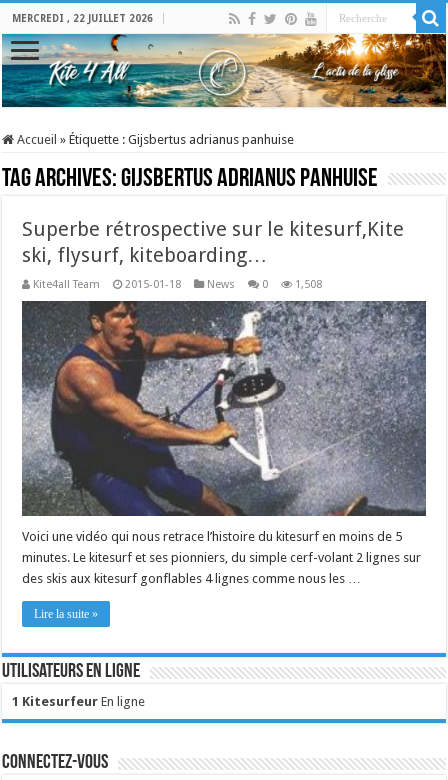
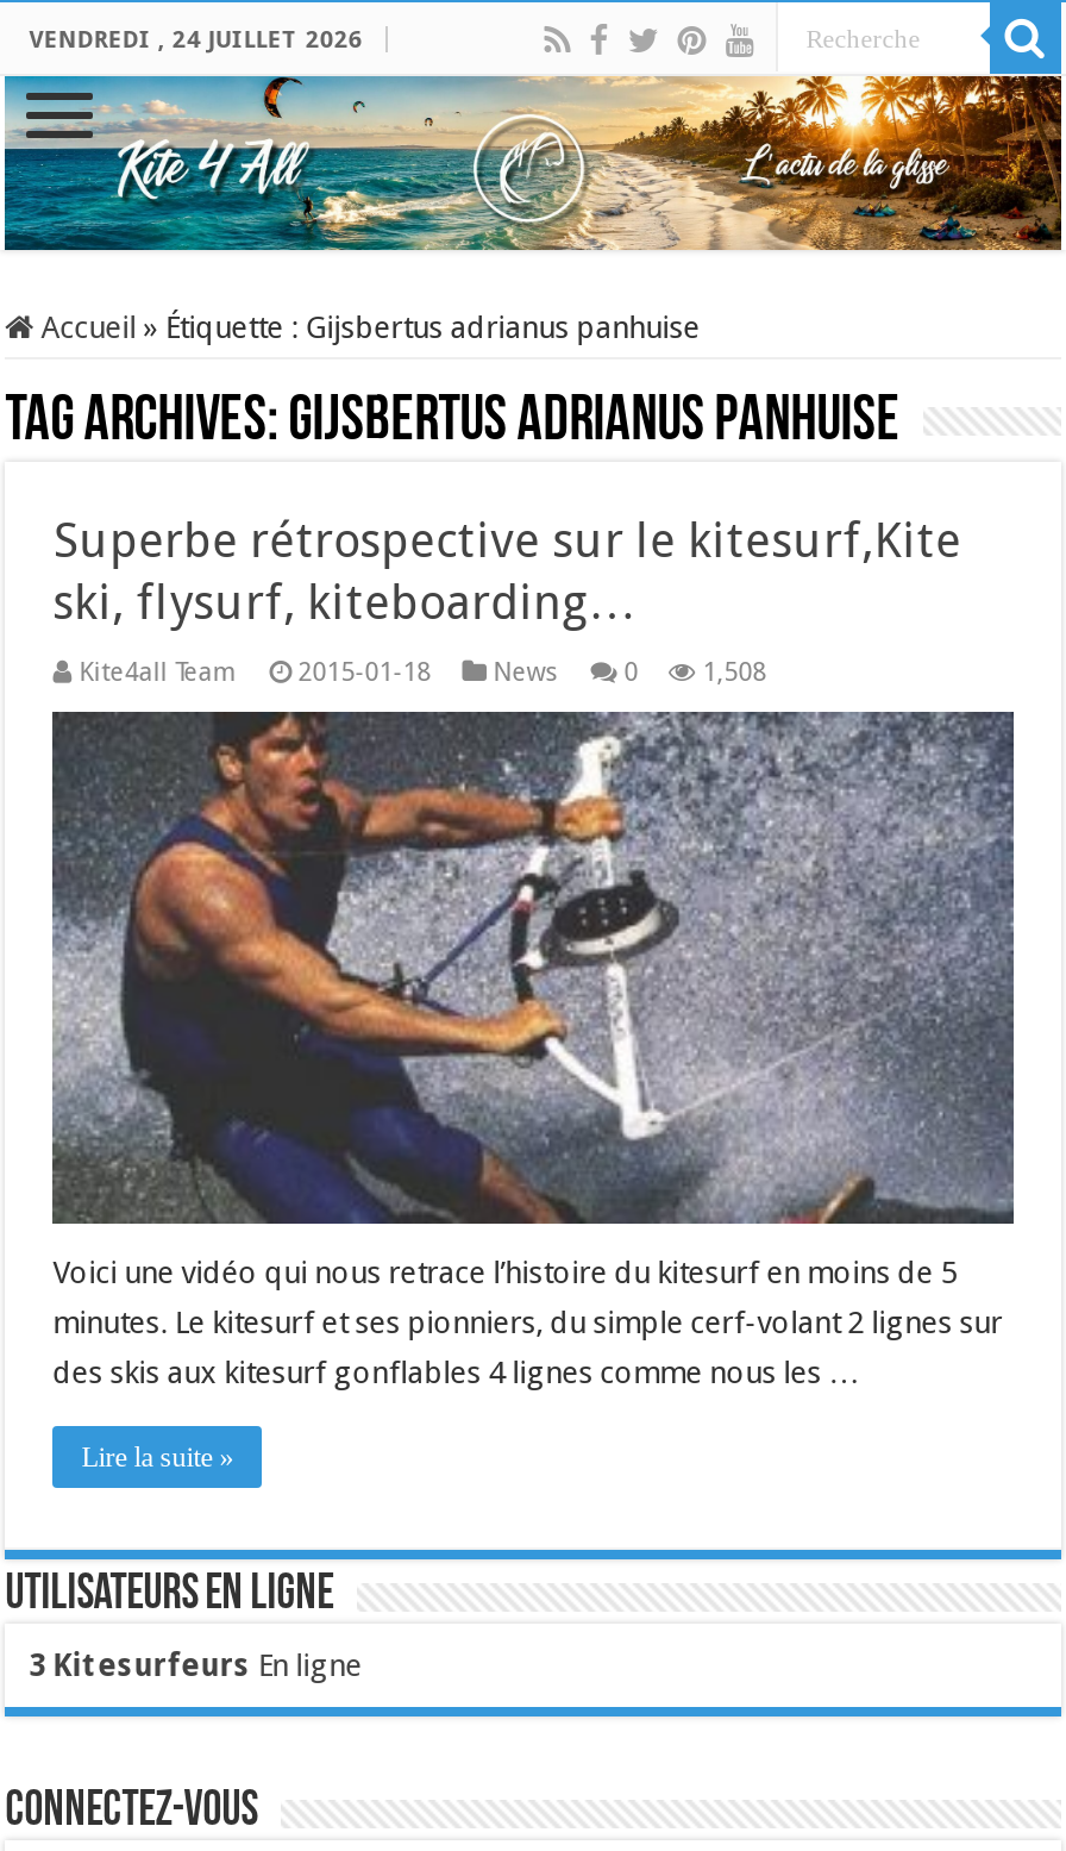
[12,13,153,24] MERCREDI , 22 JUILLET 2026 -> [29,26,362,52] VENDREDI , 24 JUILLET 2026
[12,694,145,709] 1 Kitesurfeur En ligne -> [29,1647,362,1682] 3 Kitesurfeurs En ligne

